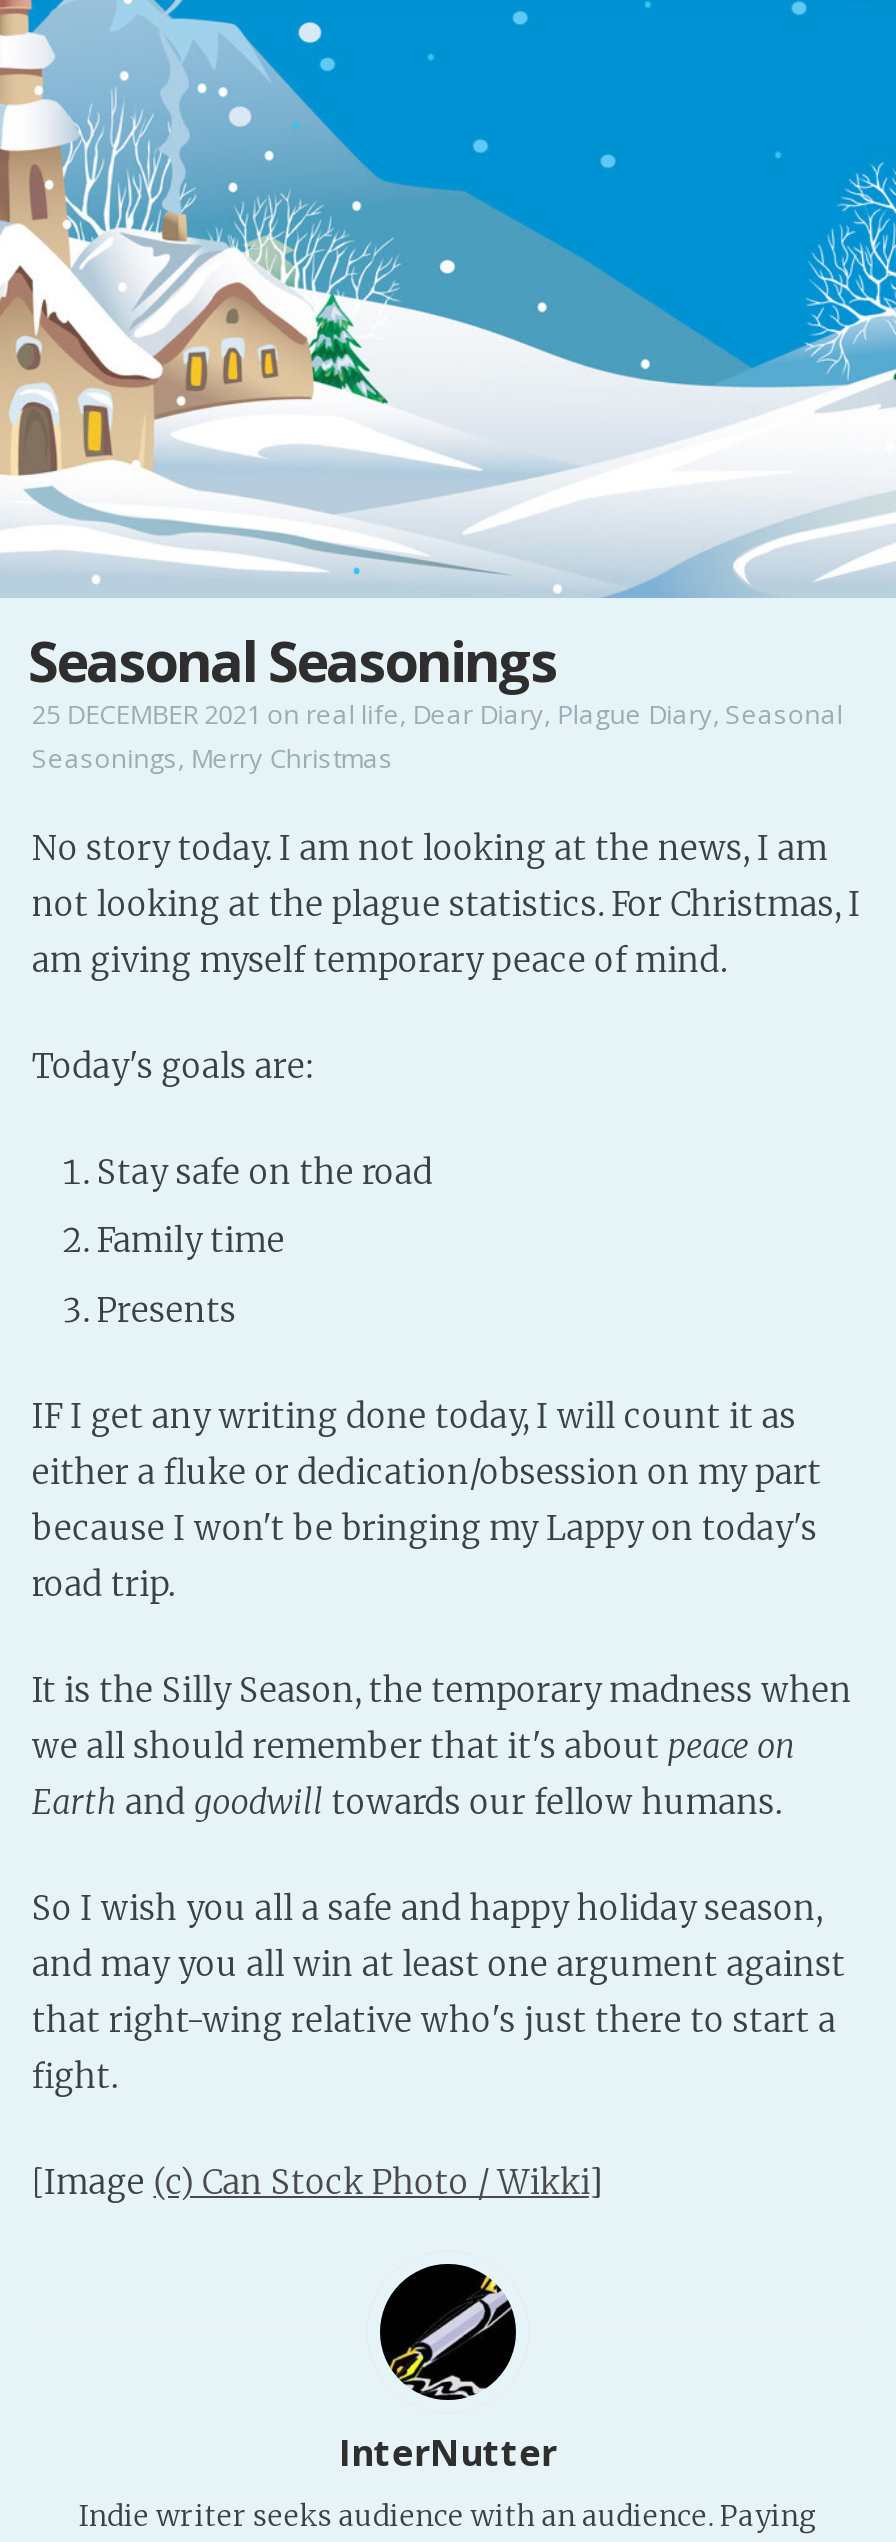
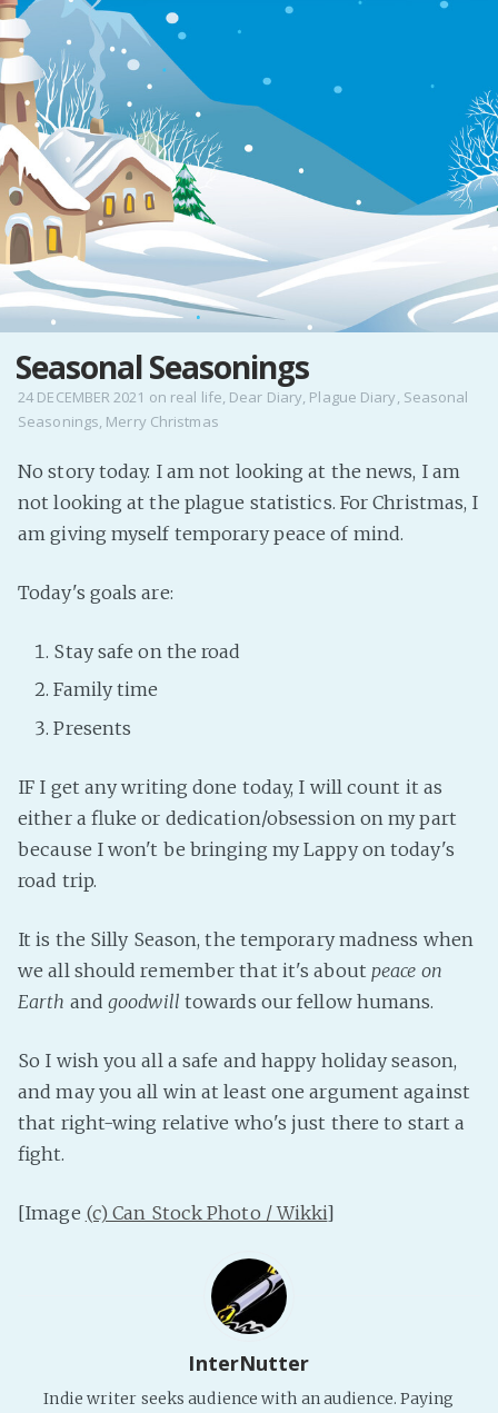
[32,696,843,732] 25 DECEMBER 2021 on real life, Dear Diary, Plague Diary, Seasonal -> [18,387,469,407] 24 DECEMBER 2021 on real life, Dear Diary, Plague Diary, Seasonal

